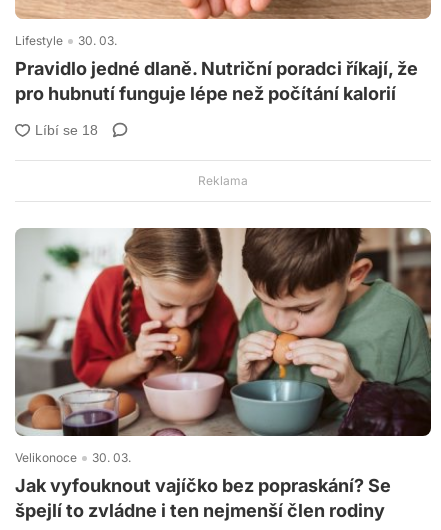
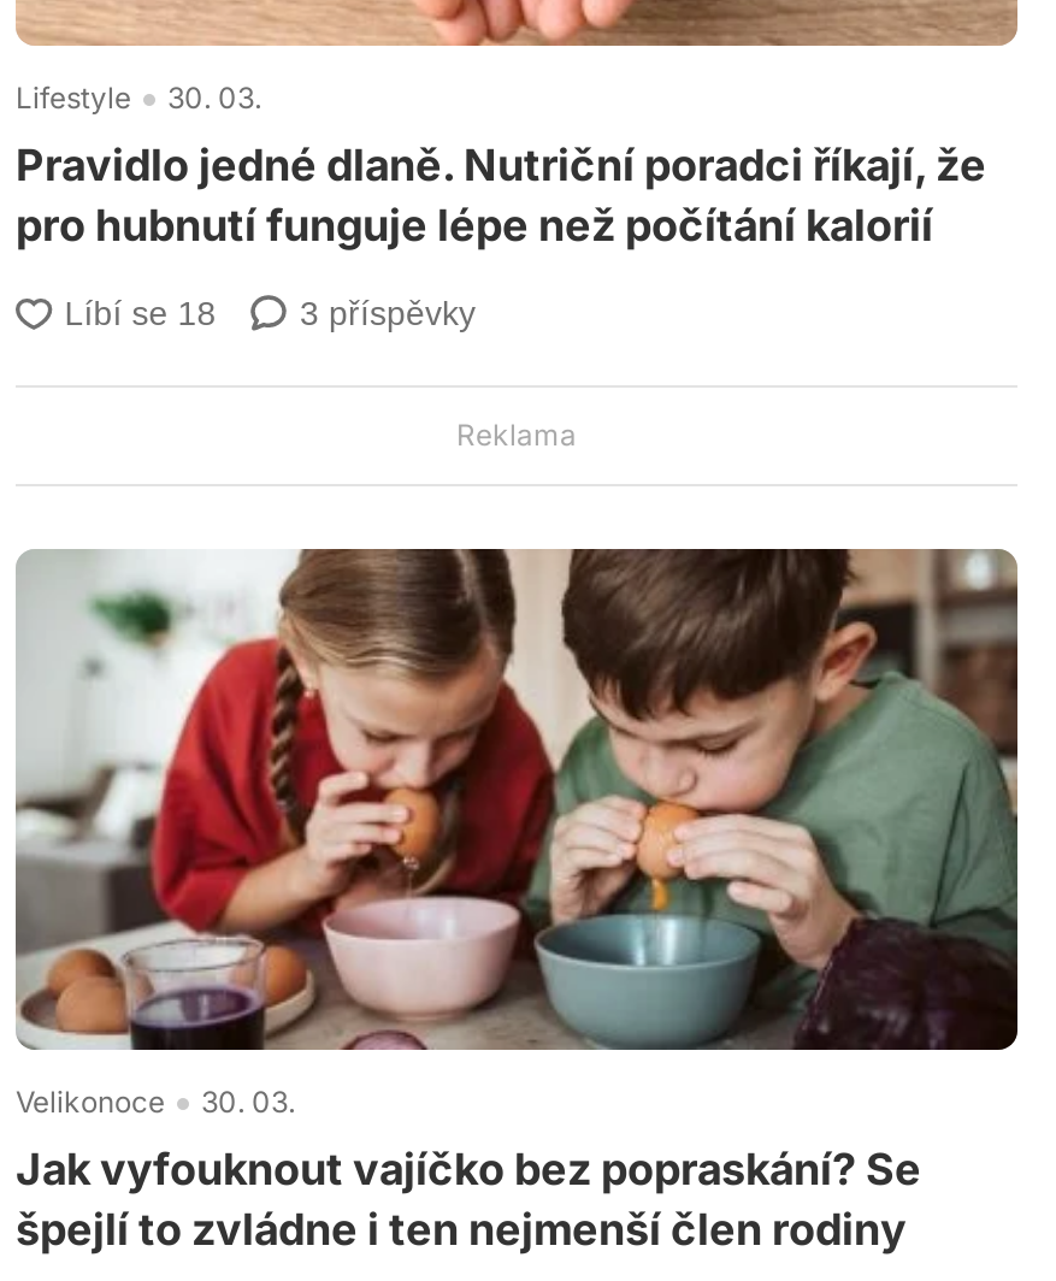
none -> [300,294,476,332] 3 příspěvky

